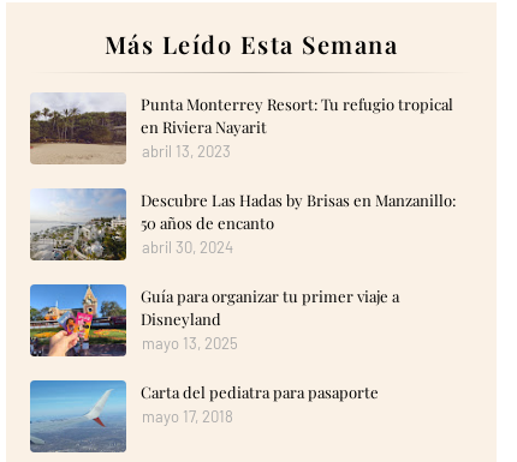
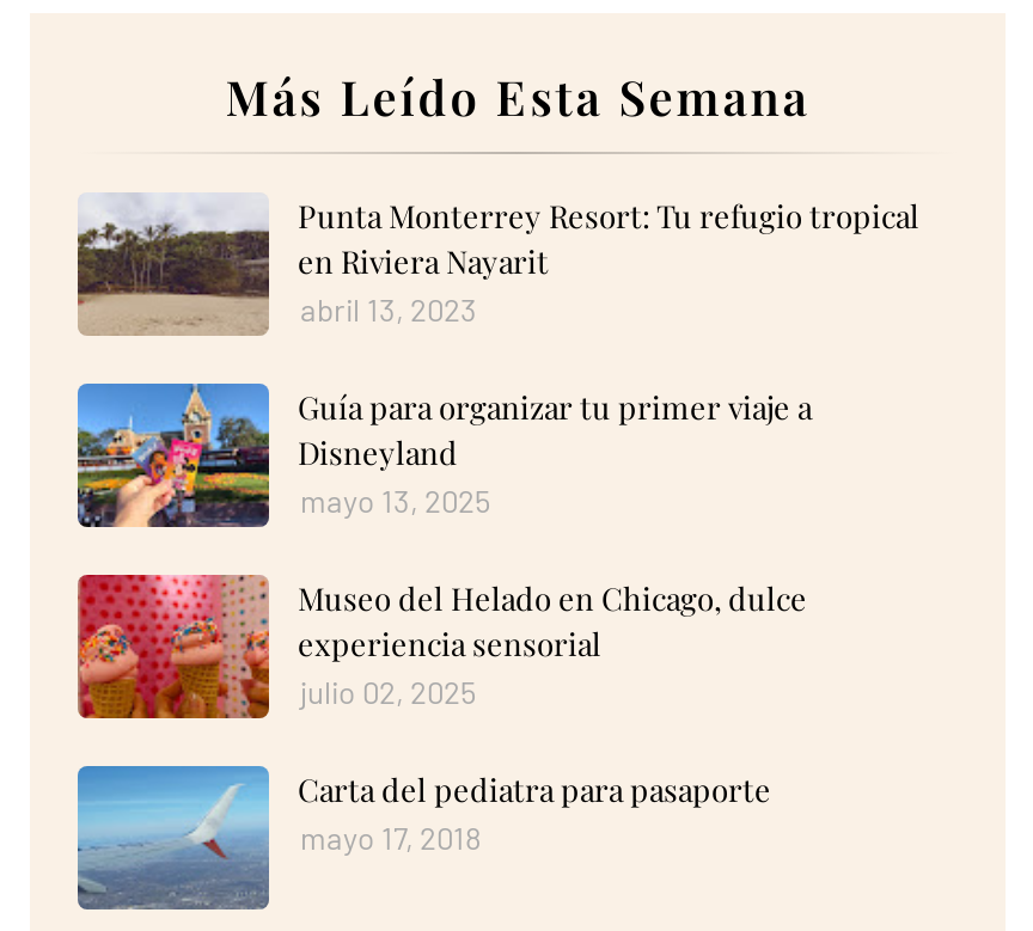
[30,188,456,260] [image] | Descubre Las Hadas by Brisas en Manzanillo: | 50 años de encanto | abril 30, 2024 -> none
moved [28,284,399,359] -> [73,384,812,532]: [image] | Guía para organizar tu primer viaje a | Disneyland | mayo 13, 2025
none -> [75,572,807,721] [image] | Museo del Helado en Chicago, dulce | experiencia sensorial | julio 02, 2025

